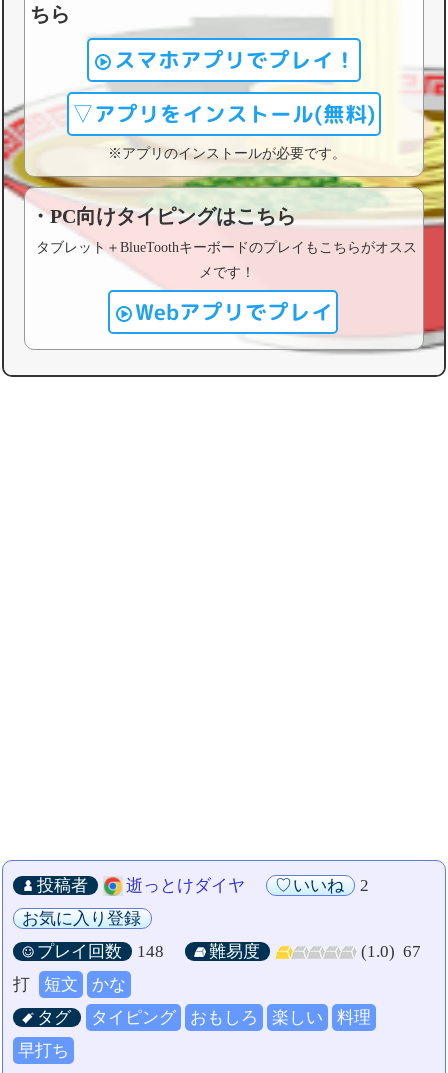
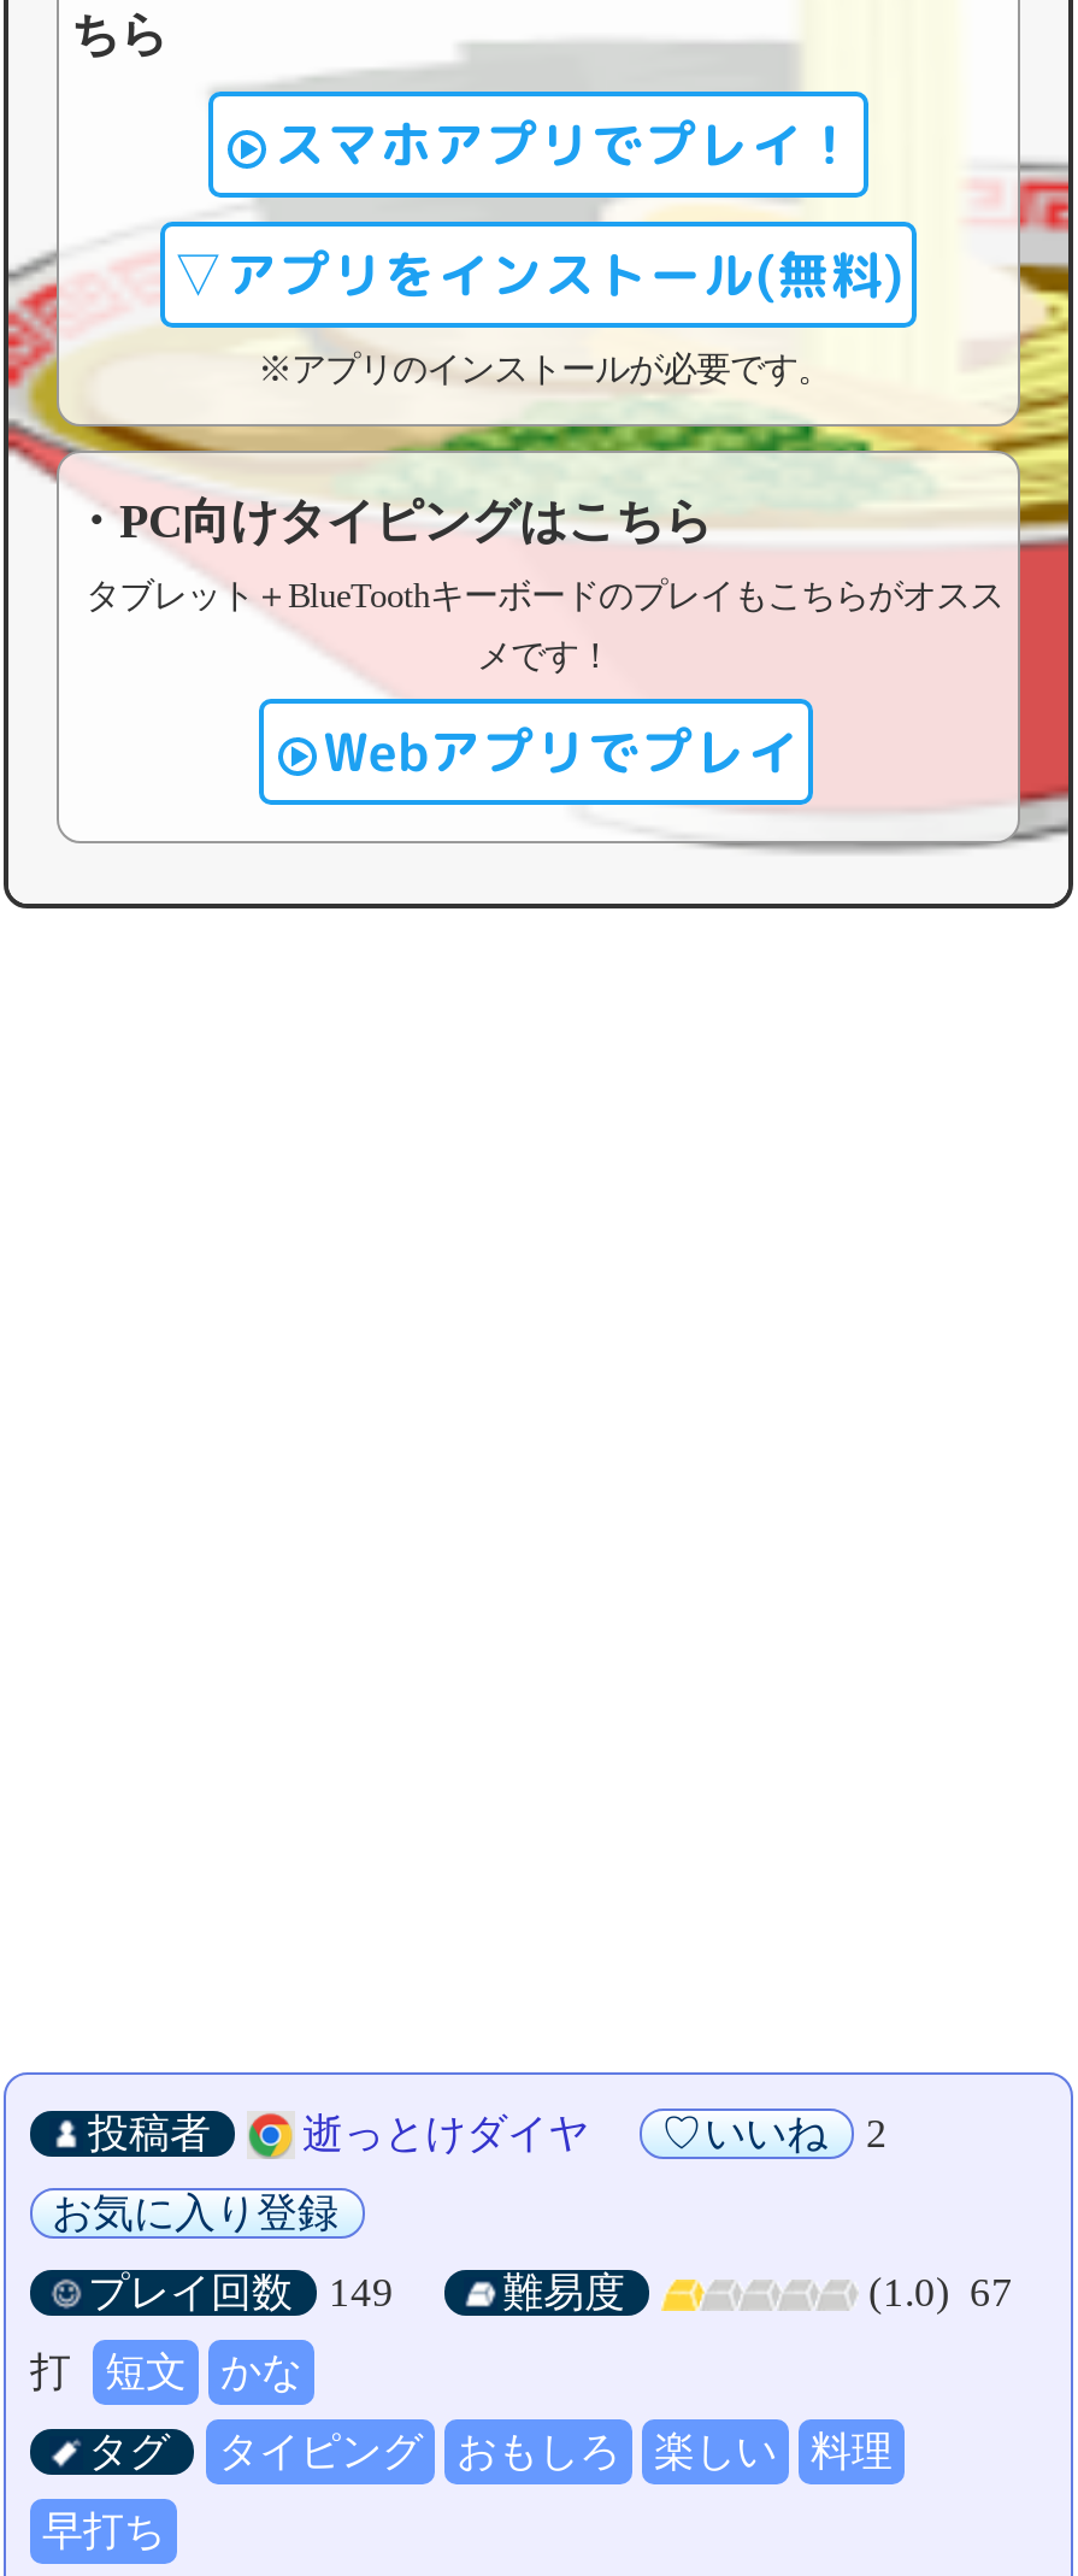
[37,942,164,961] プレイ回数 148 -> [88,2270,394,2316] プレイ回数 149

